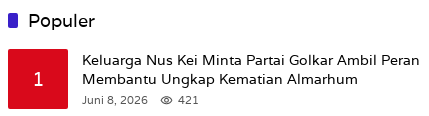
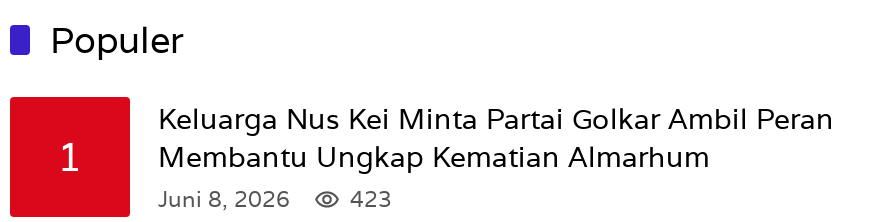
[178,93,199,107] 421 -> [350,185,392,213] 423

